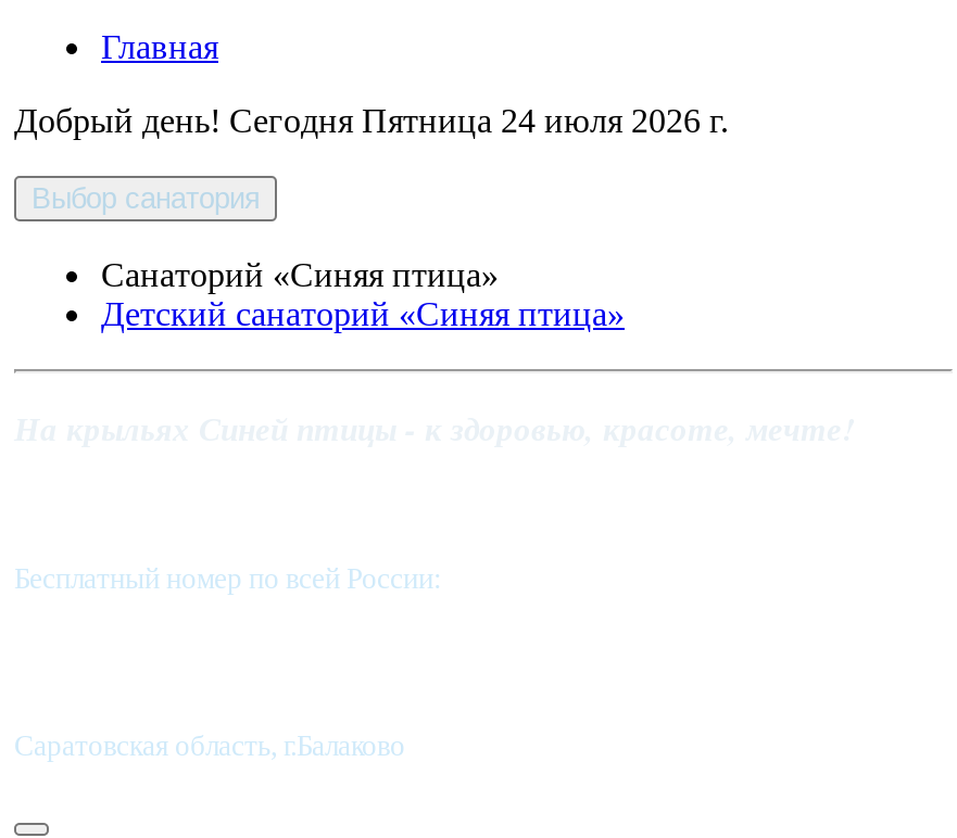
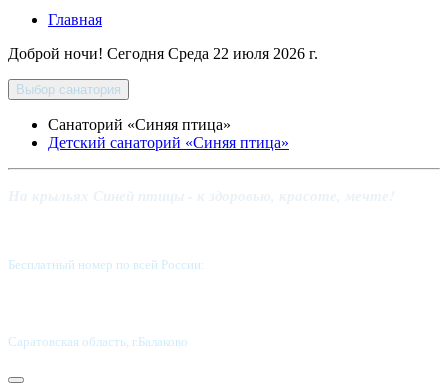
[14,102,729,139] Добрый день! Сегодня Пятница 24 июля 2026 г. -> [8,45,318,62] Доброй ночи! Сегодня Среда 22 июля 2026 г.

